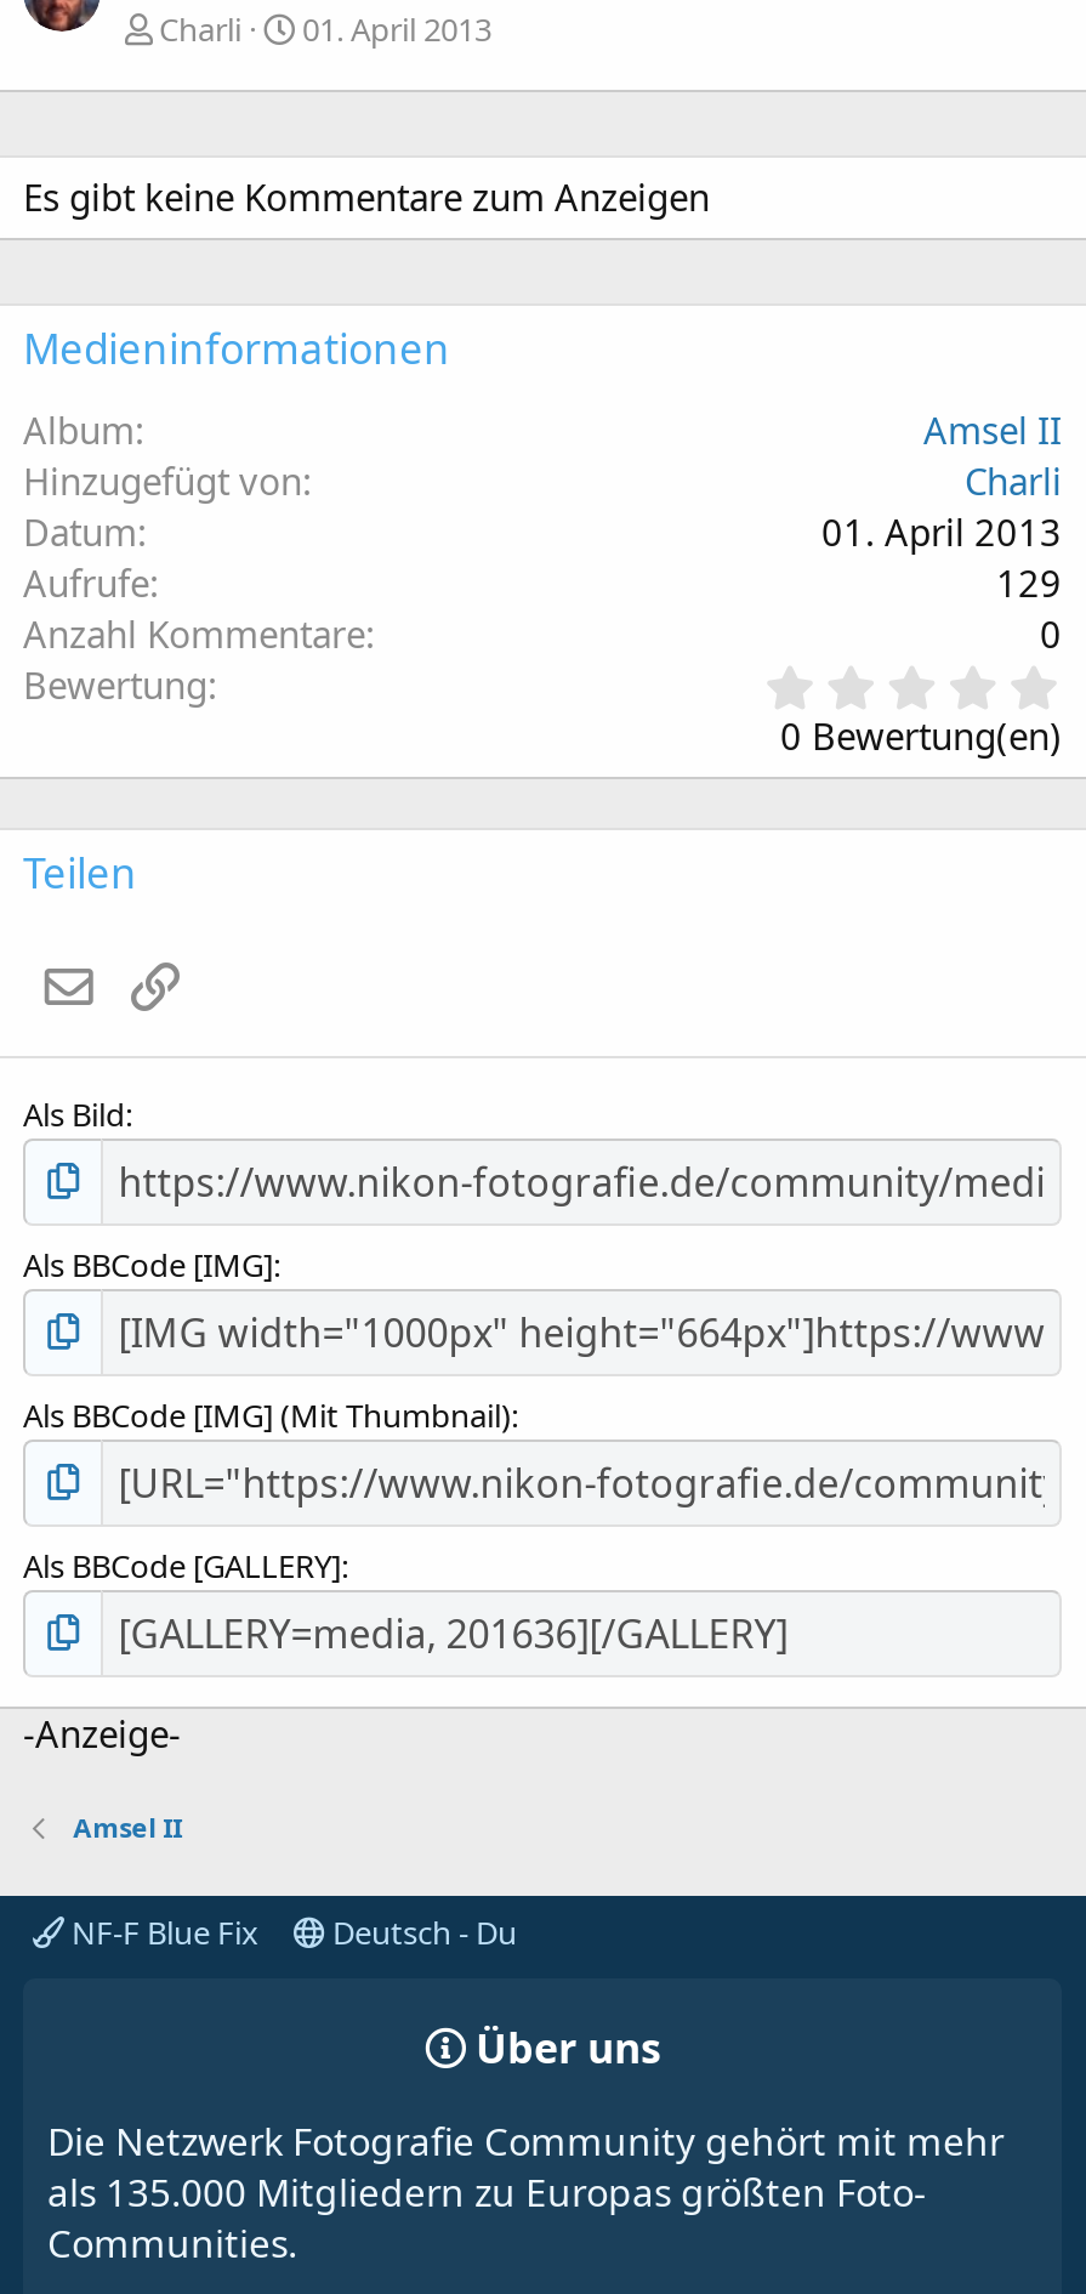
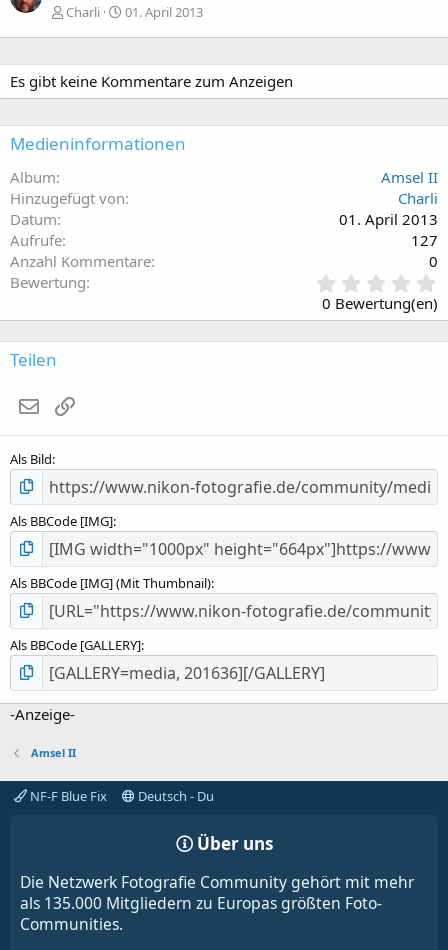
[996,558,1062,607] 129 -> [411,230,438,250] 127

